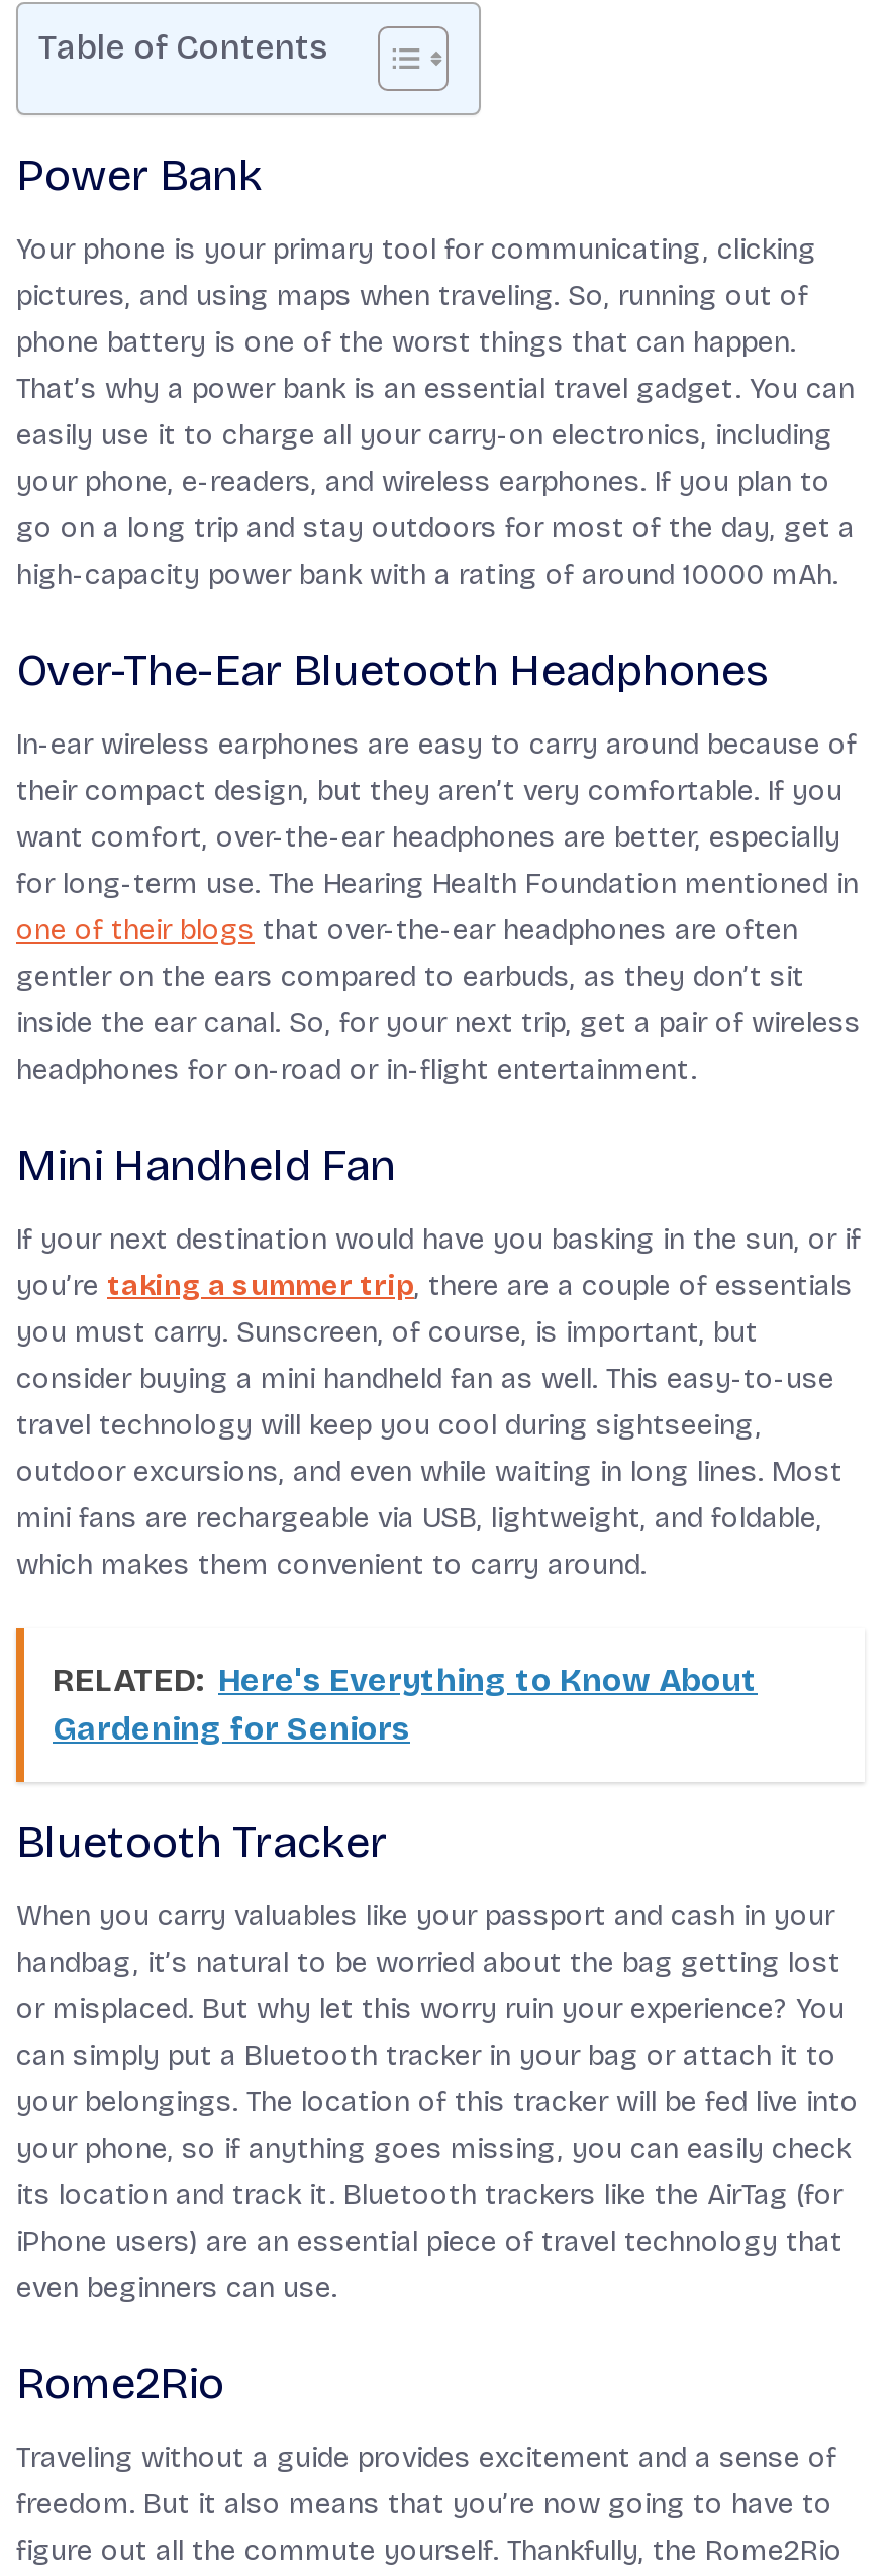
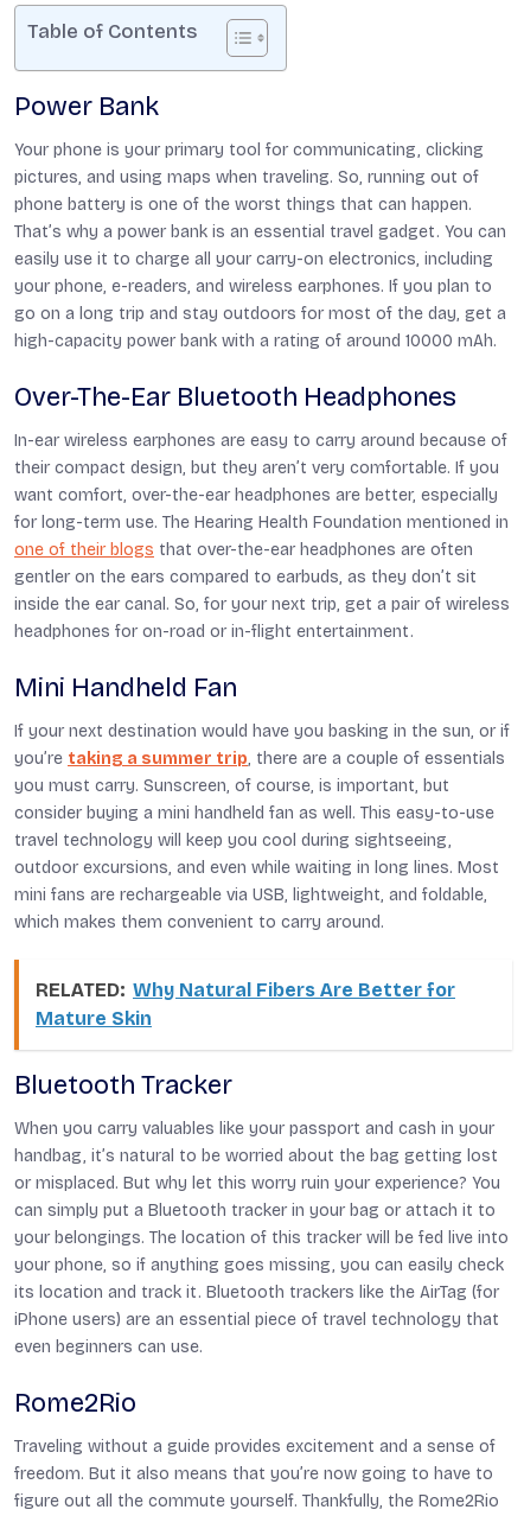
[53,1660,758,1747] RELATED: Here's Everything to Know About | Gardening for Seniors -> [36,978,455,1029] RELATED: Why Natural Fibers Are Better for | Mature Skin

